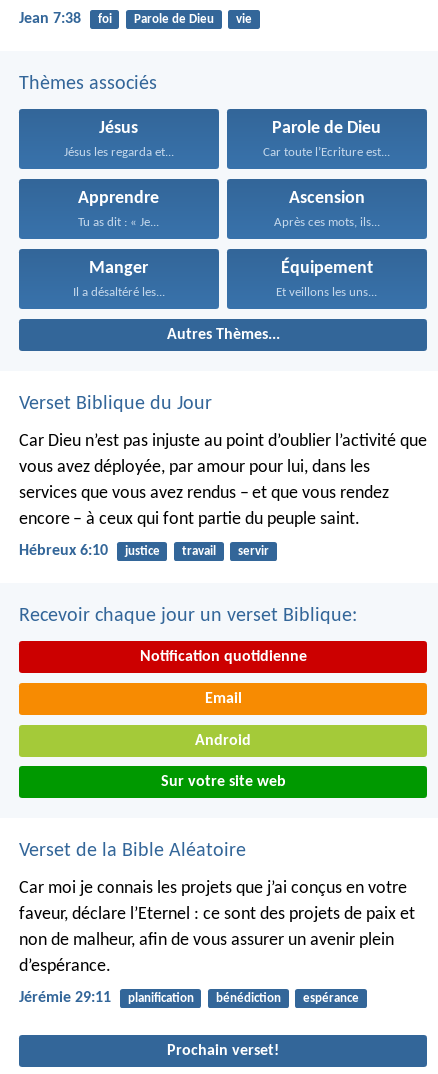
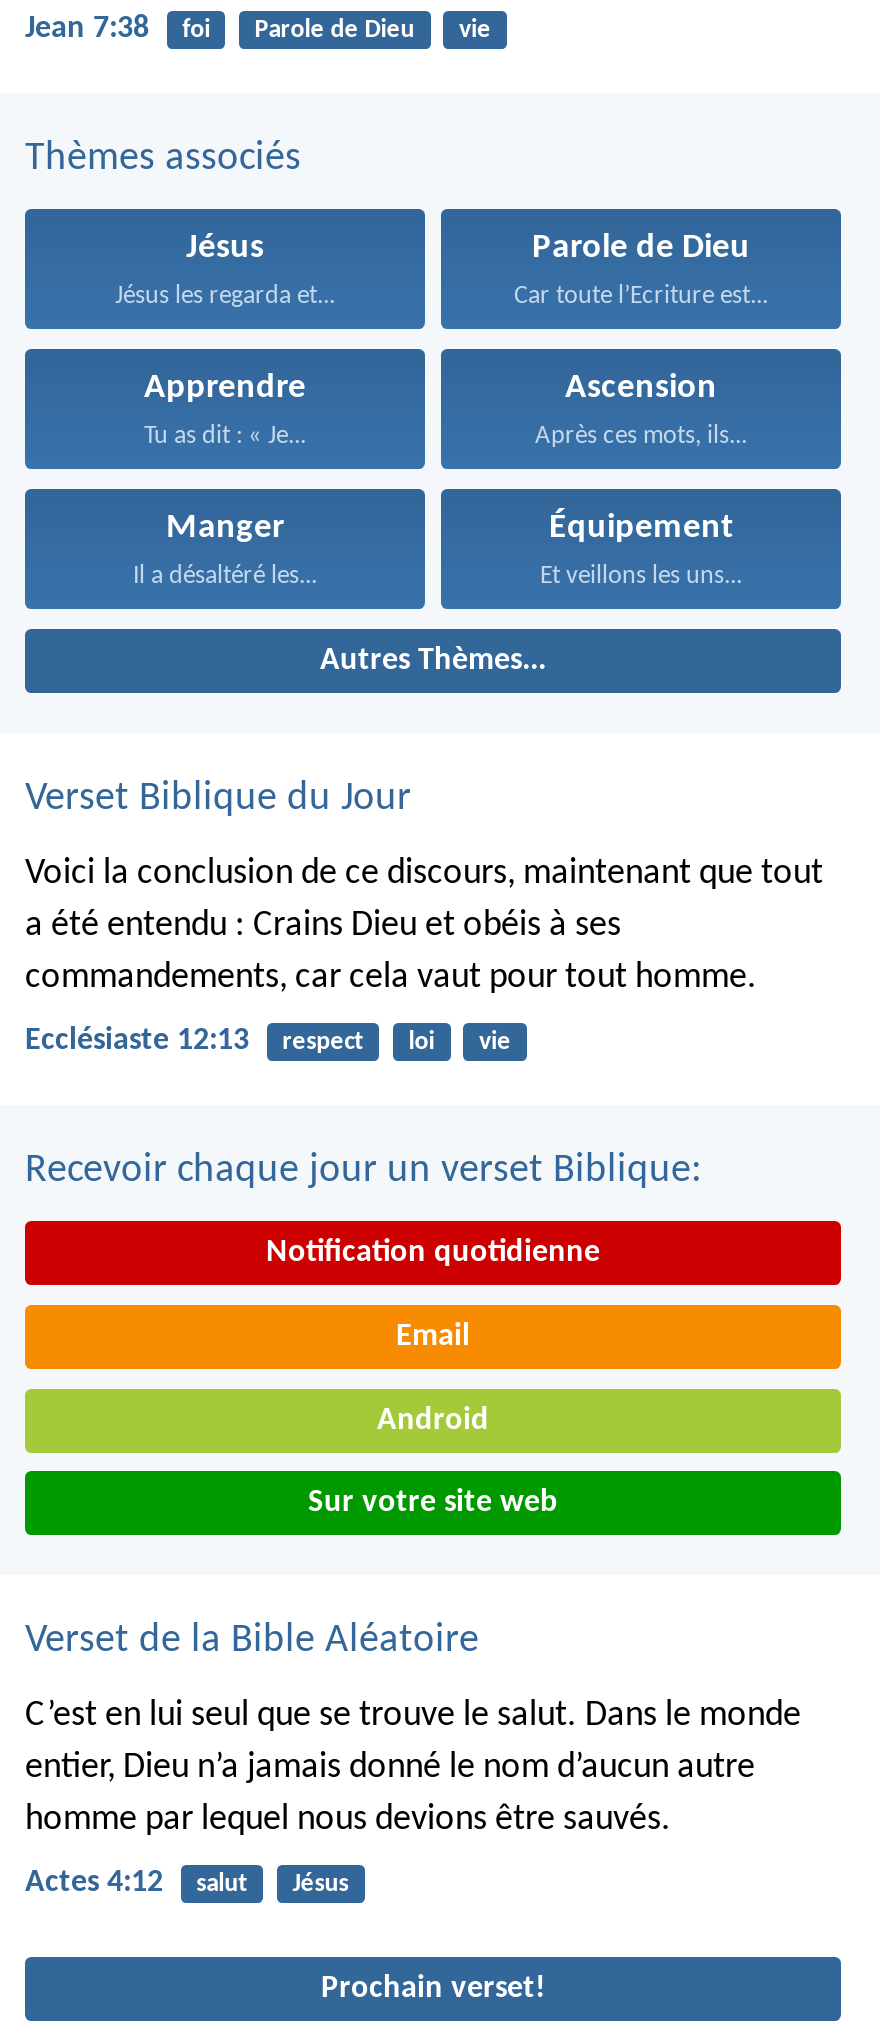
[19,432,427,529] Car Dieu n’est pas injuste au point d’oublier l’activité que | vous avez déployée, par amour pour lui, dans les | services que vous avez rendus – et que vous rendez | encore – à ceux qui font partie du peuple saint. -> [25,855,823,997] Voici la conclusion de ce discours, maintenant que tout | a été entendu : Crains Dieu et obéis à ses | commandements, car cela vaut pour tout homme.
[19,543,269,559] Hébreux 6:10 | justice | travail | servir -> [25,1025,511,1057] Ecclésiaste 12:13 | respect | loi | vie
[19,879,415,976] Car moi je connais les projets que j’ai conçus en votre | faveur, déclare l’Eternel : ce sont des projets de paix et | non de malheur, afin de vous assurer un avenir plein | d’espérance. -> [25,1697,801,1839] C’est en lui seul que se trouve le salut. Dans le monde | entier, Dieu n’a jamais donné le nom d’aucun autre | homme par lequel nous devions être sauvés.
[19,990,359,1006] Jérémie 29:11 | planification | bénédiction | espérance -> [25,1868,349,1900] Actes 4:12 | salut | Jésus

